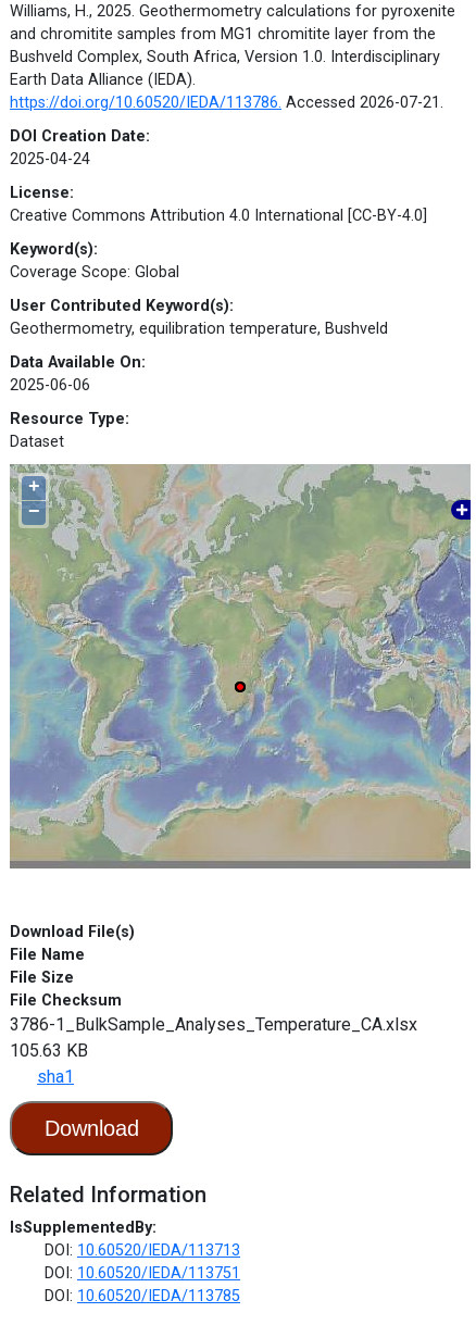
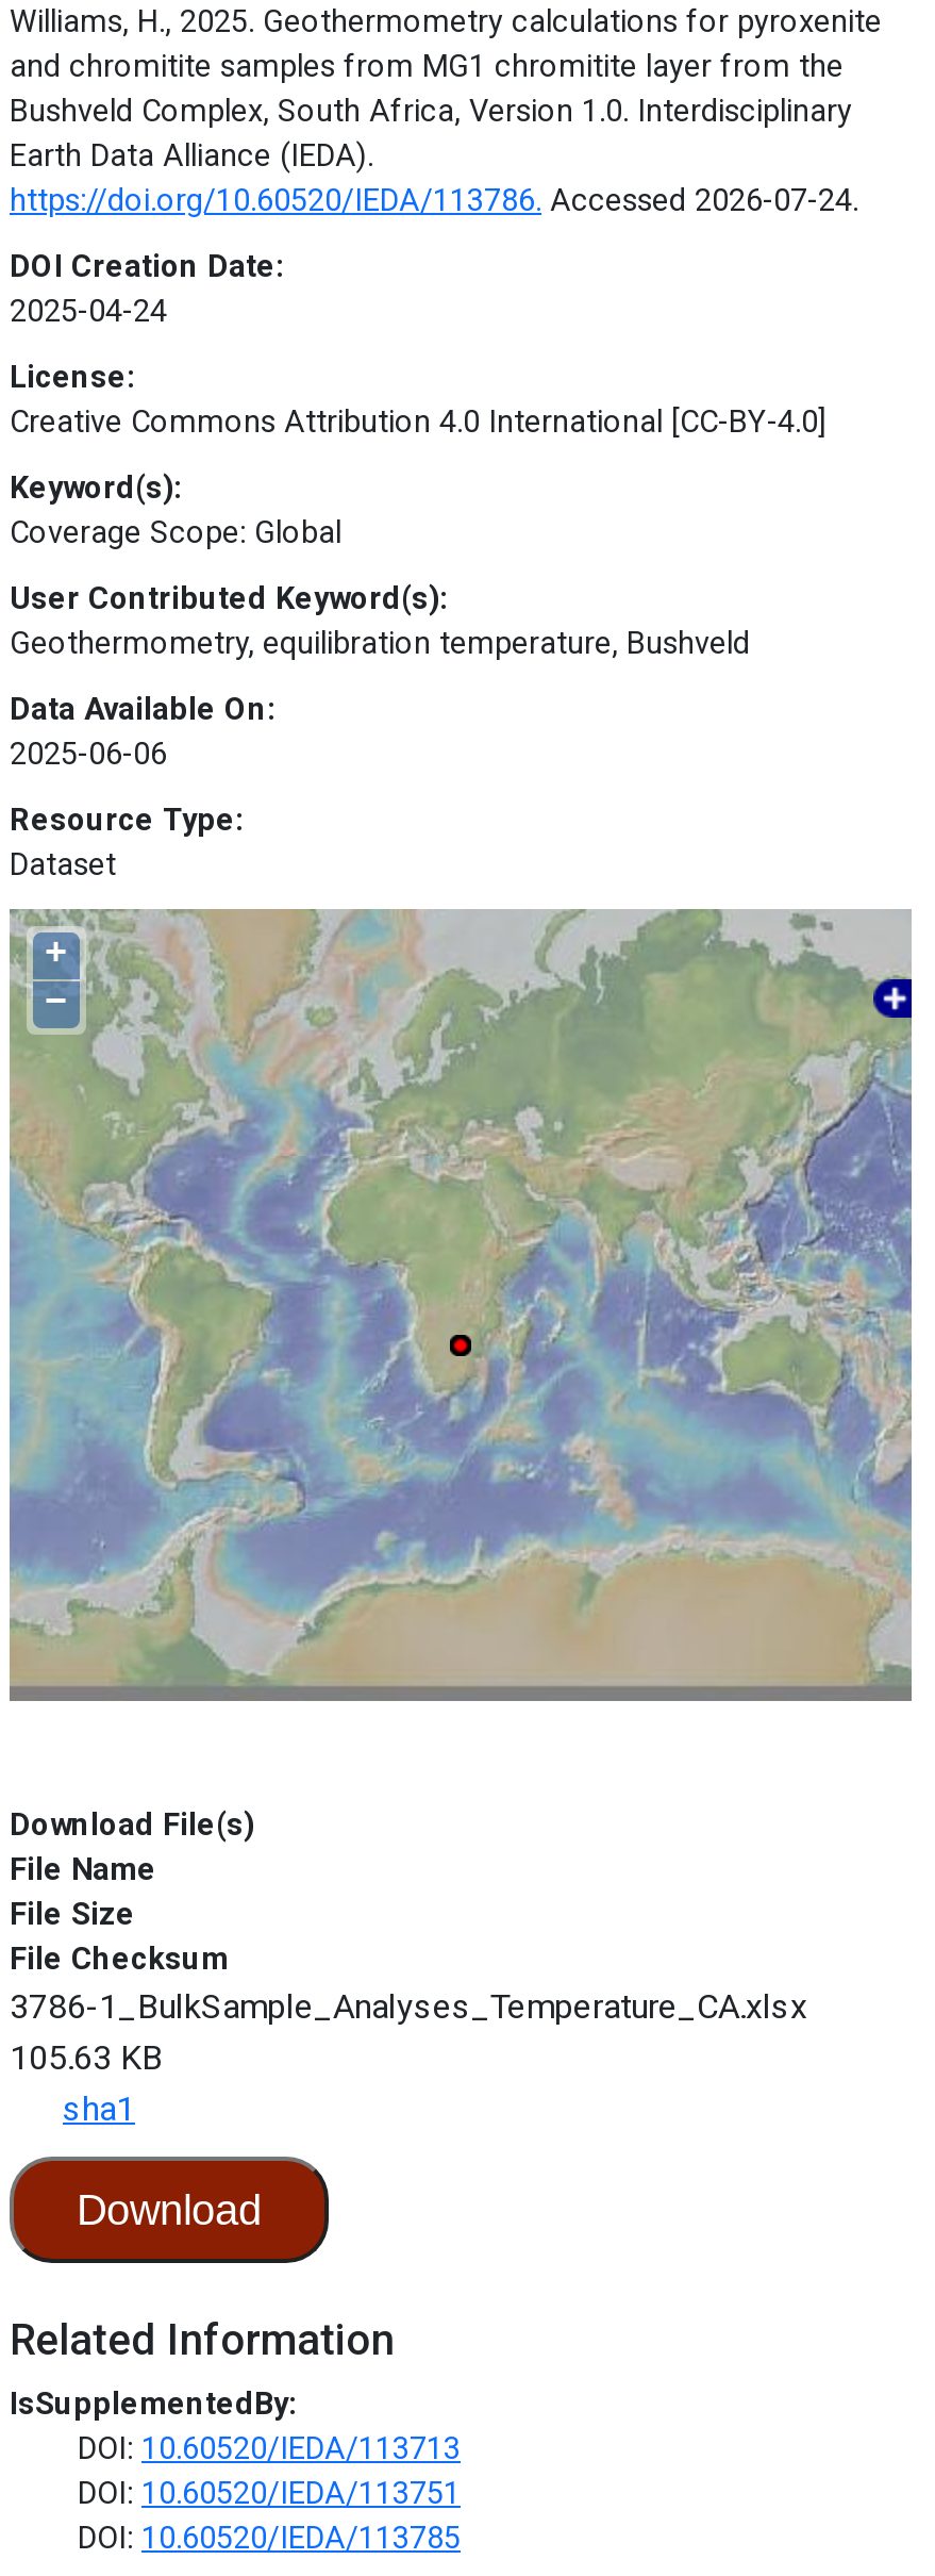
[10,94,443,112] https://doi.org/10.60520/IEDA/113786. Accessed 2026-07-21. -> [10,184,858,220] https://doi.org/10.60520/IEDA/113786. Accessed 2026-07-24.

